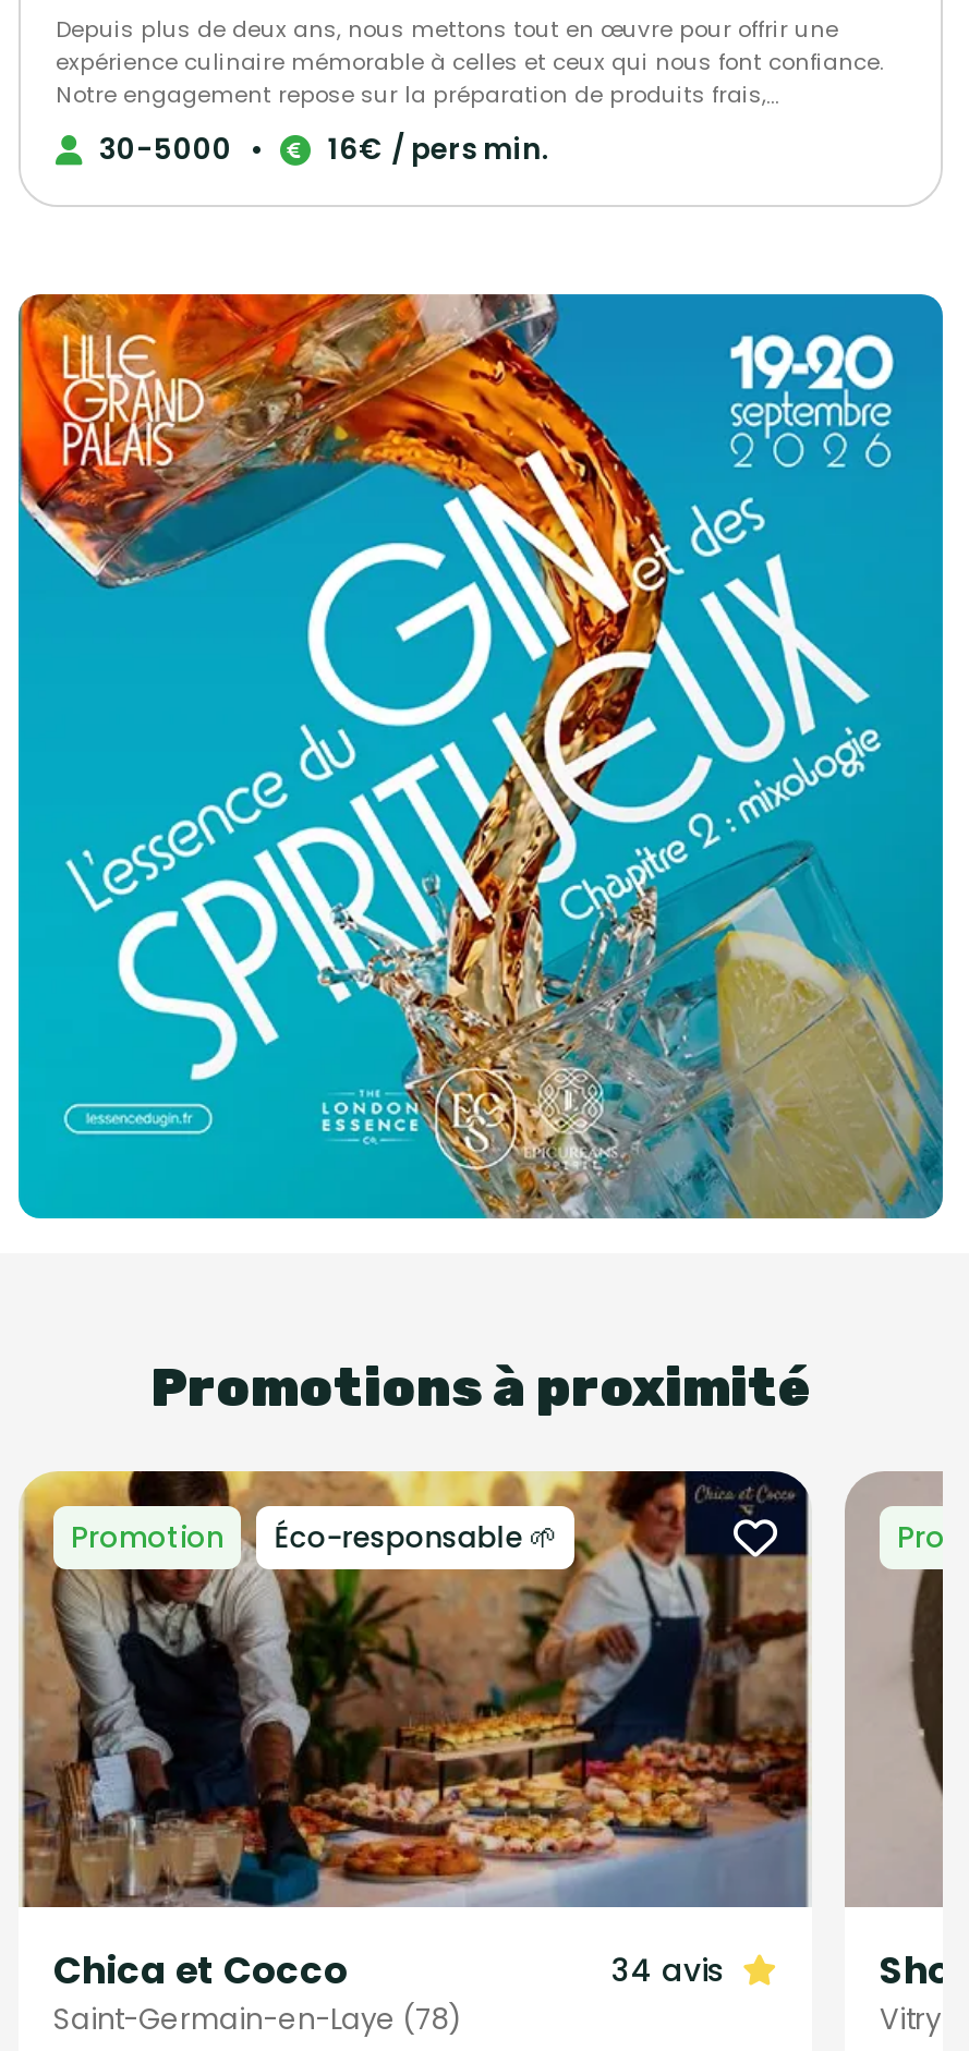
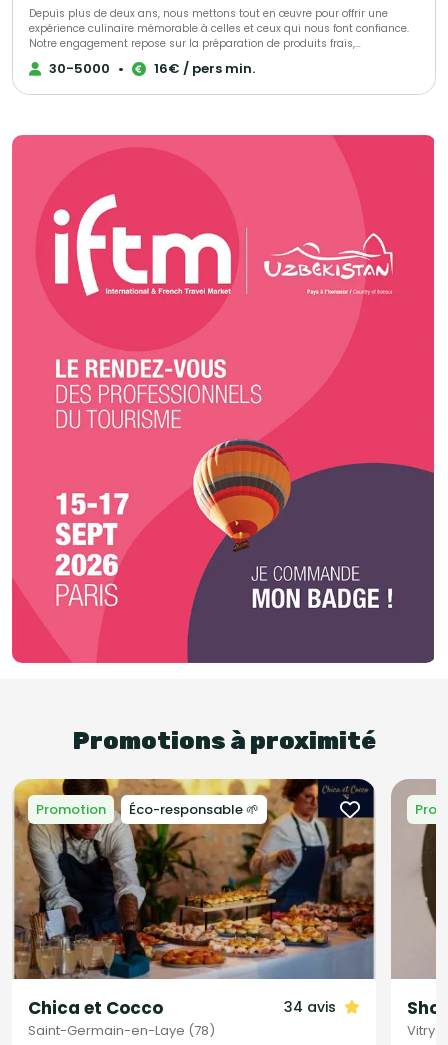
[16,292,945,1223] [image] -> [11,134,436,664] [image]

